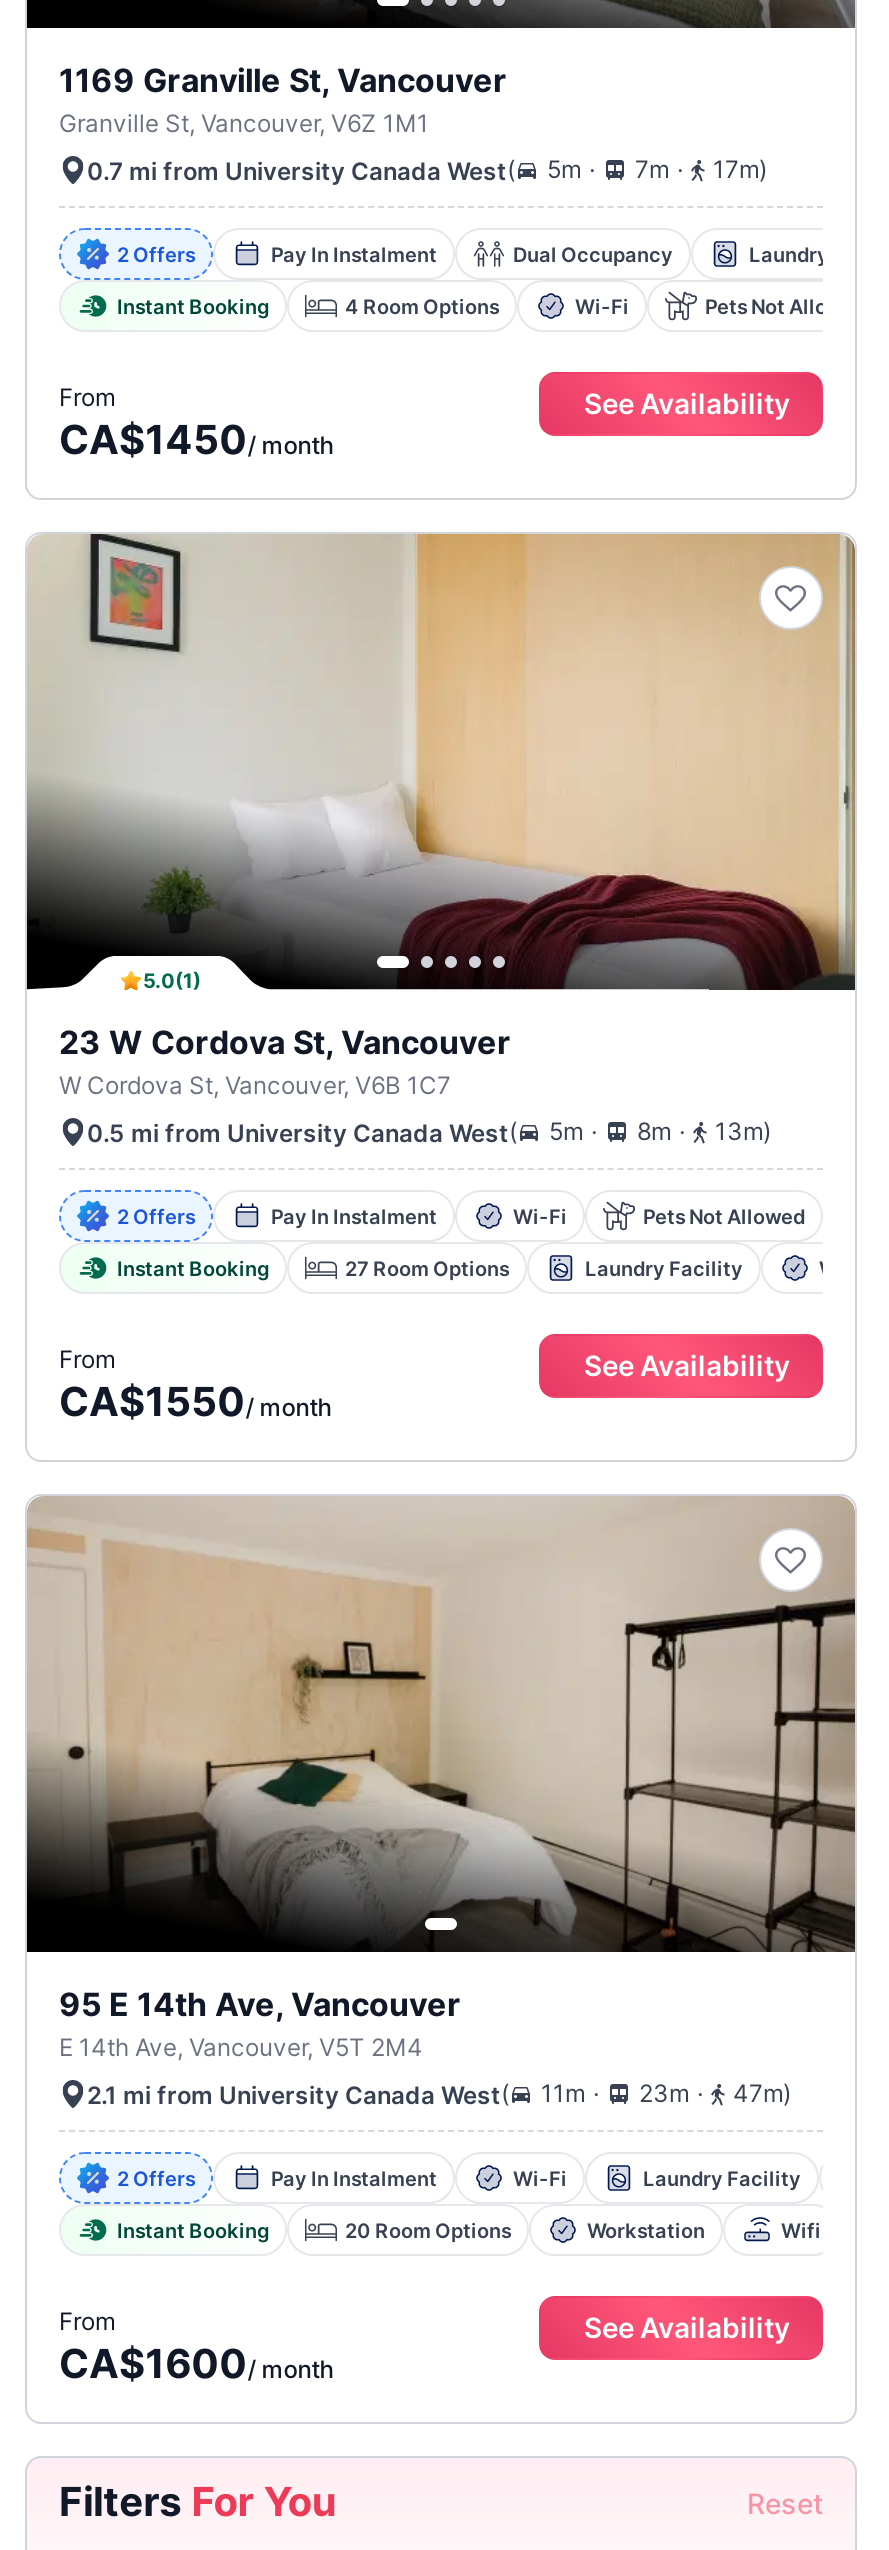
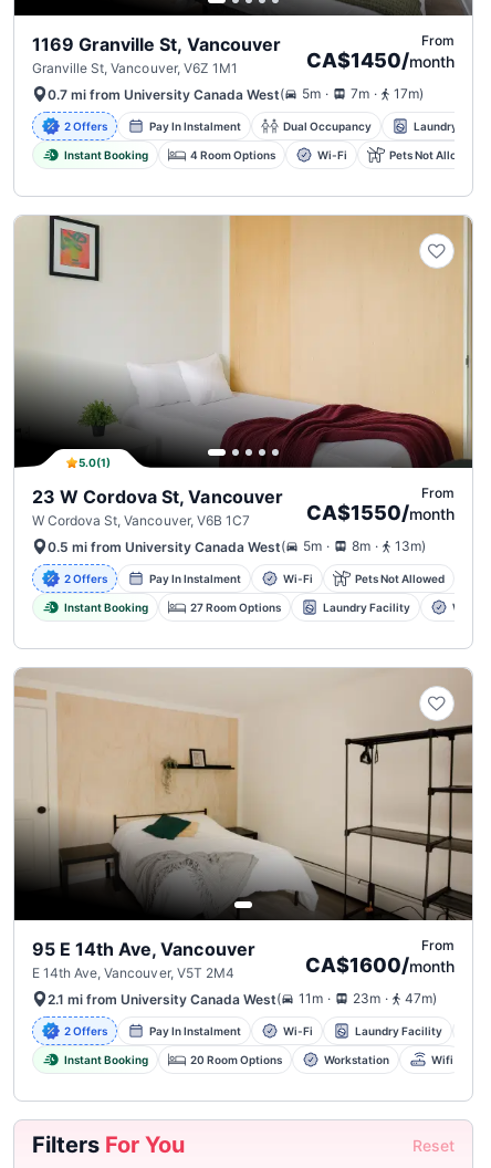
none -> [306,32,455,72] From | CA$1450/month
[59,382,333,464] From | CA$1450/month -> none
[584,386,790,420] See Availability -> none
none -> [306,484,455,524] From | CA$1550/month
none -> [305,937,455,977] From | CA$1600/month
[59,1344,331,1426] From | CA$1550/month -> none
[584,1348,790,1382] See Availability -> none
[59,2306,333,2388] From | CA$1600/month -> none
[584,2310,790,2344] See Availability -> none

